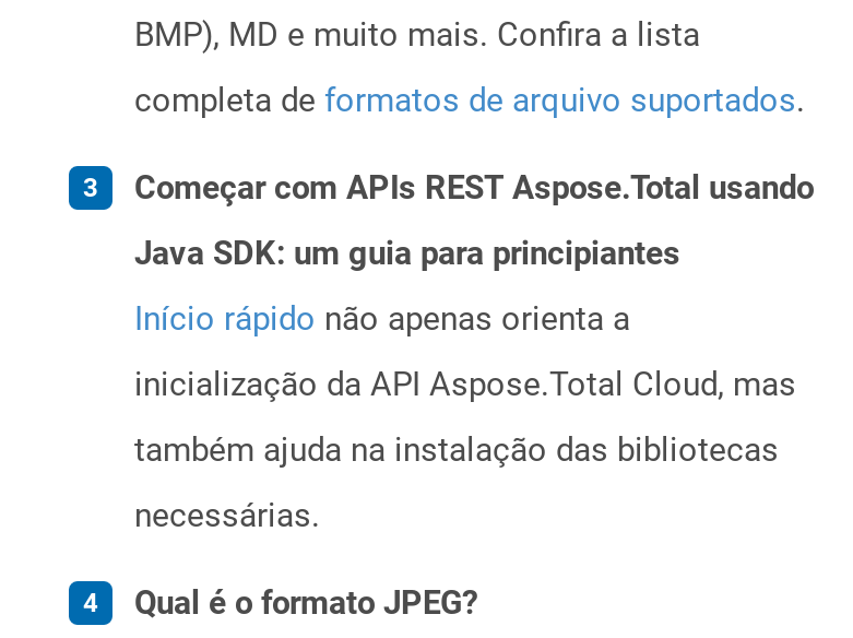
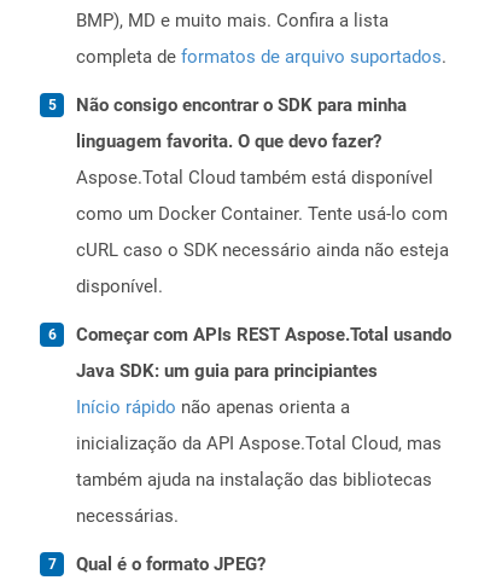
none -> [76,94,449,297] Não consigo encontrar o SDK para minha | linguagem favorita. O que devo fazer? | Aspose.Total Cloud também está disponível | como um Docker Container. Tente usá-lo com | cURL caso o SDK necessário ainda não esteja | disponível.

